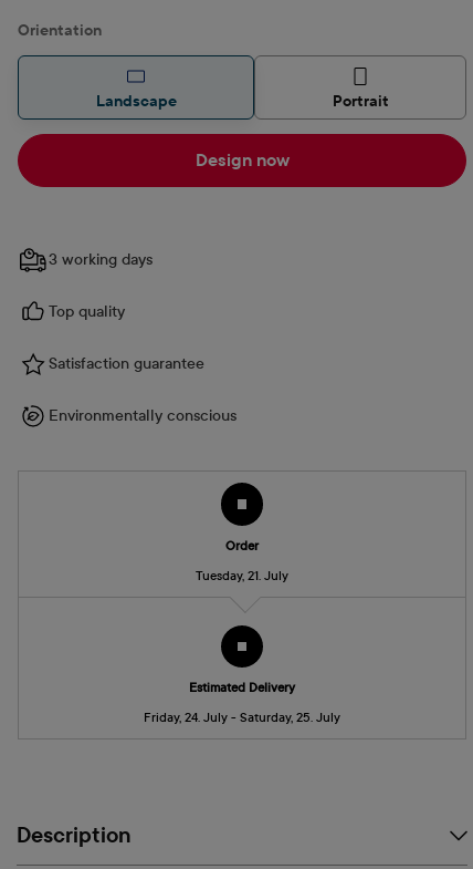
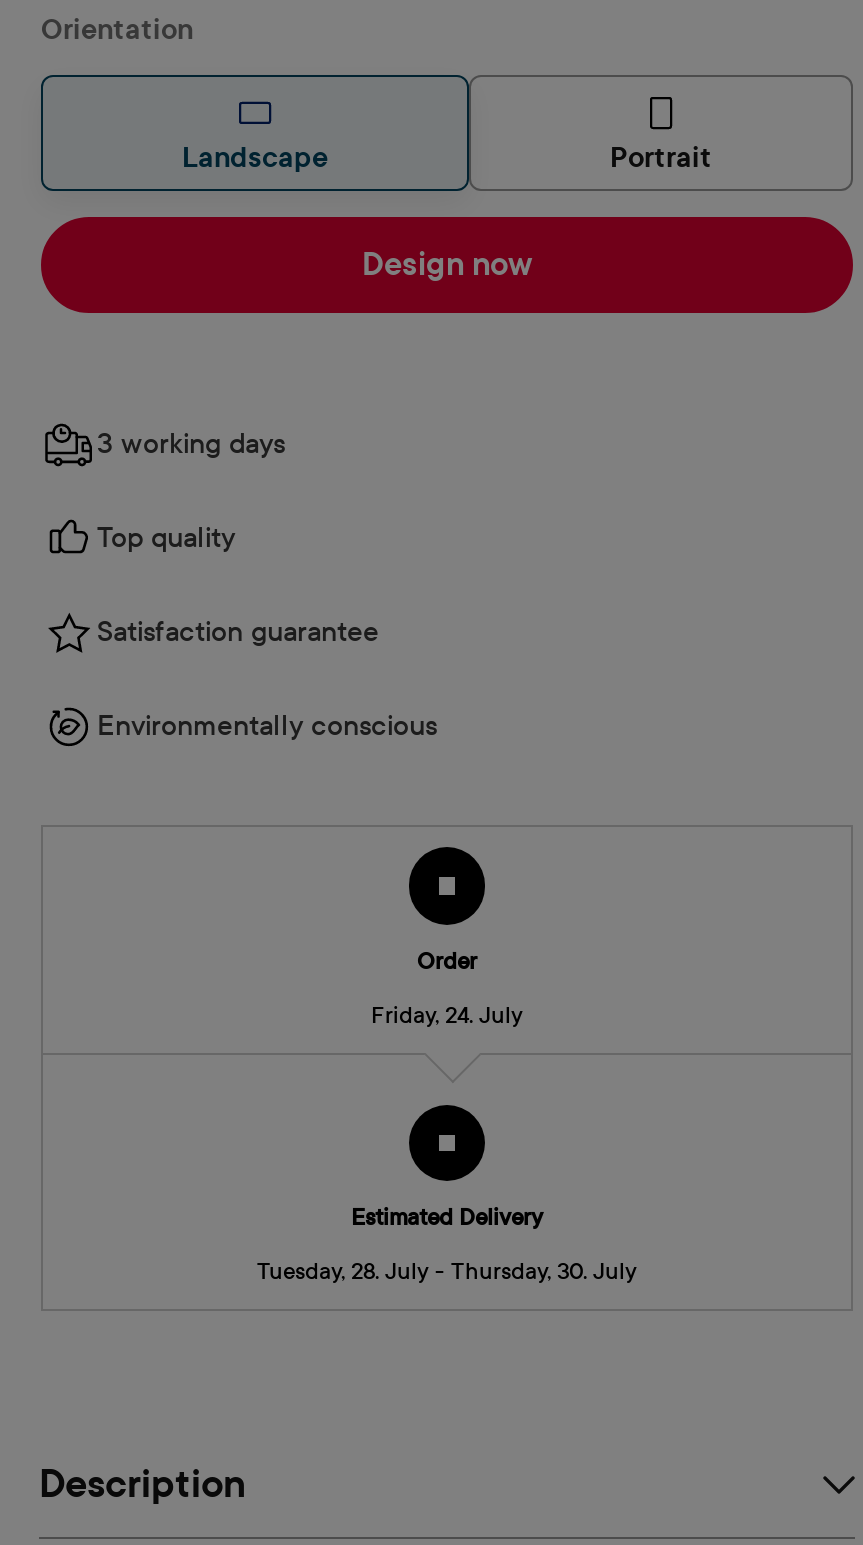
[196,567,288,583] Tuesday, 21. July -> [371,1000,523,1028] Friday, 24. July
[144,710,340,725] Friday, 24. July - Saturday, 25. July -> [257,1257,637,1285] Tuesday, 28. July - Thursday, 30. July

